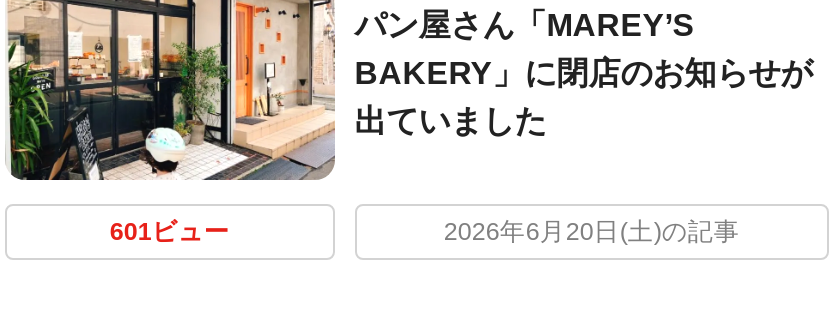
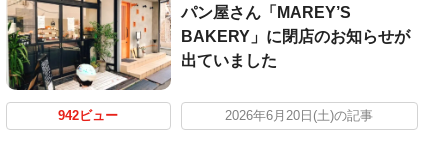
[110,217,230,245] 601ビュー -> [58,109,118,123] 942ビュー

